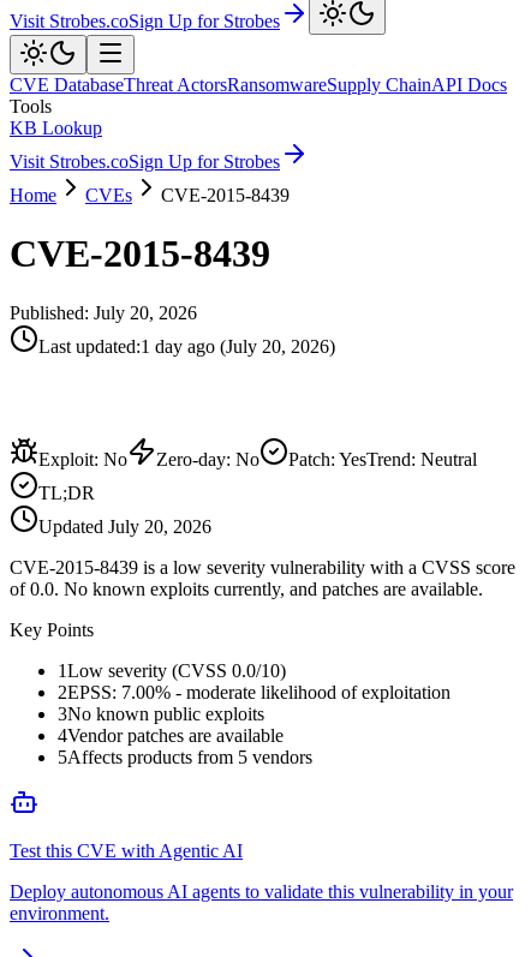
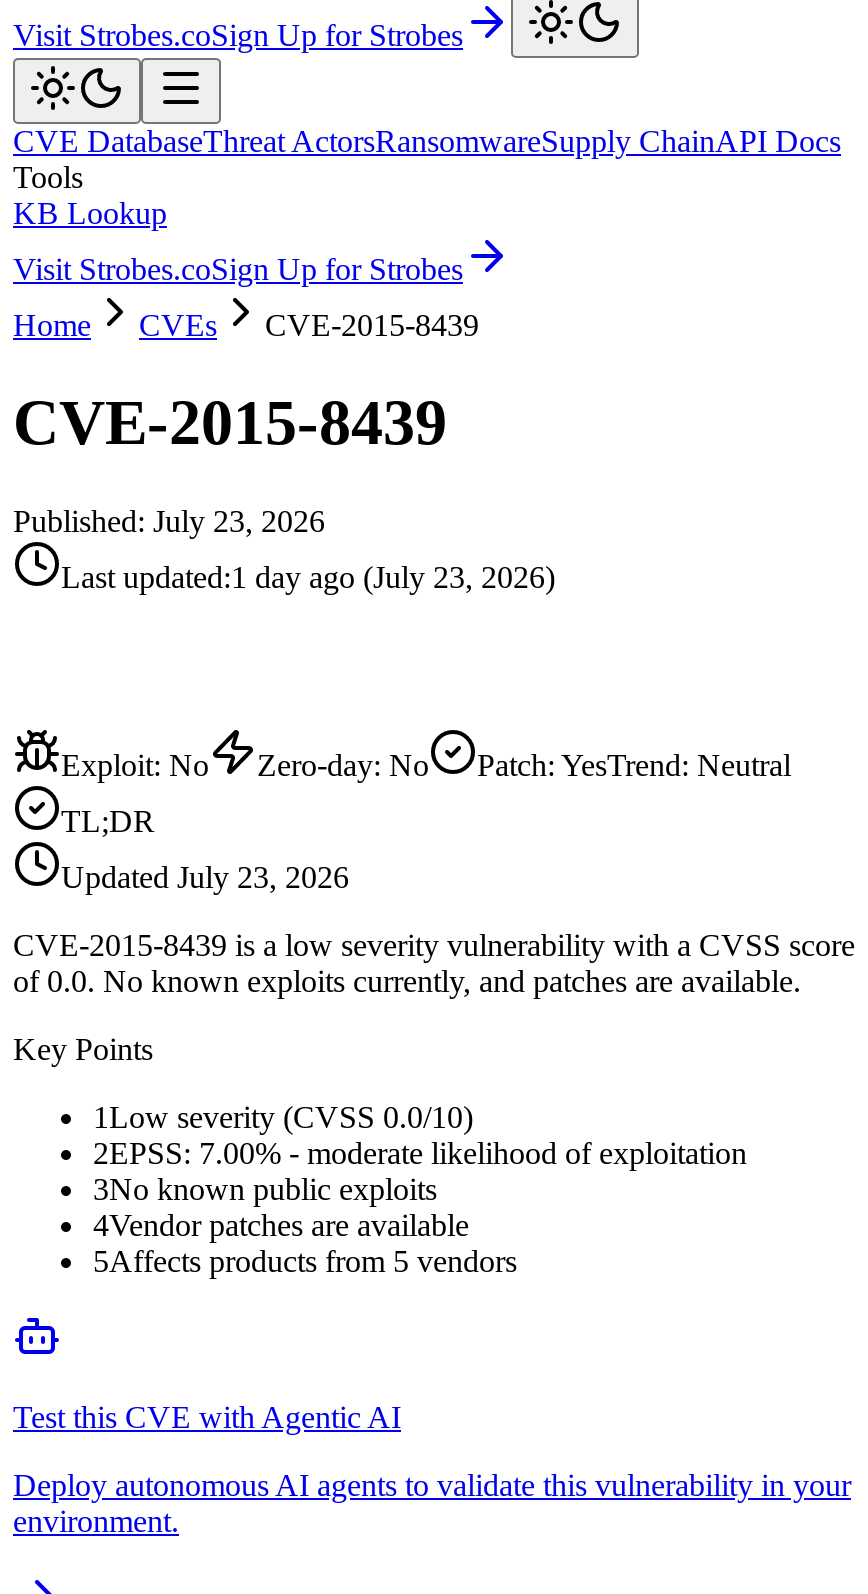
[10,302,197,323] Published: July 20, 2026 -> [13,504,325,538] Published: July 23, 2026
[38,336,335,357] Last updated:1 day ago (July 20, 2026) -> [61,560,555,594] Last updated:1 day ago (July 23, 2026)
[38,516,211,537] Updated July 20, 2026 -> [61,860,349,894] Updated July 23, 2026

